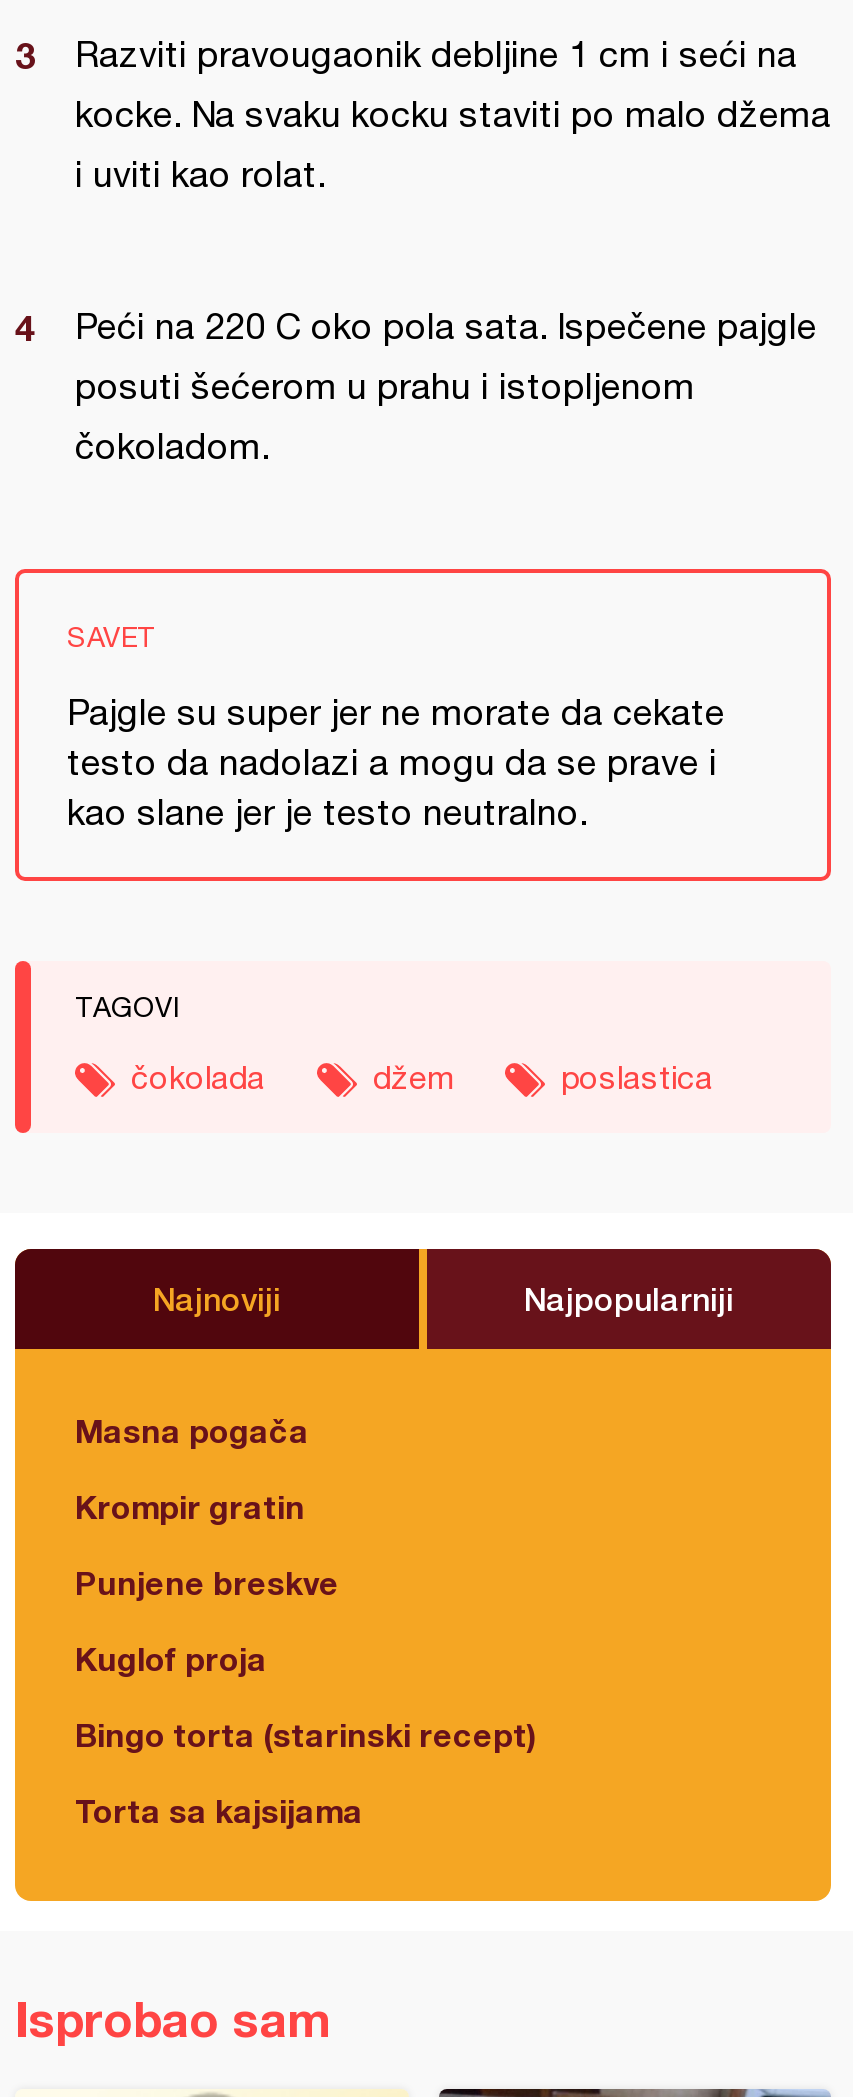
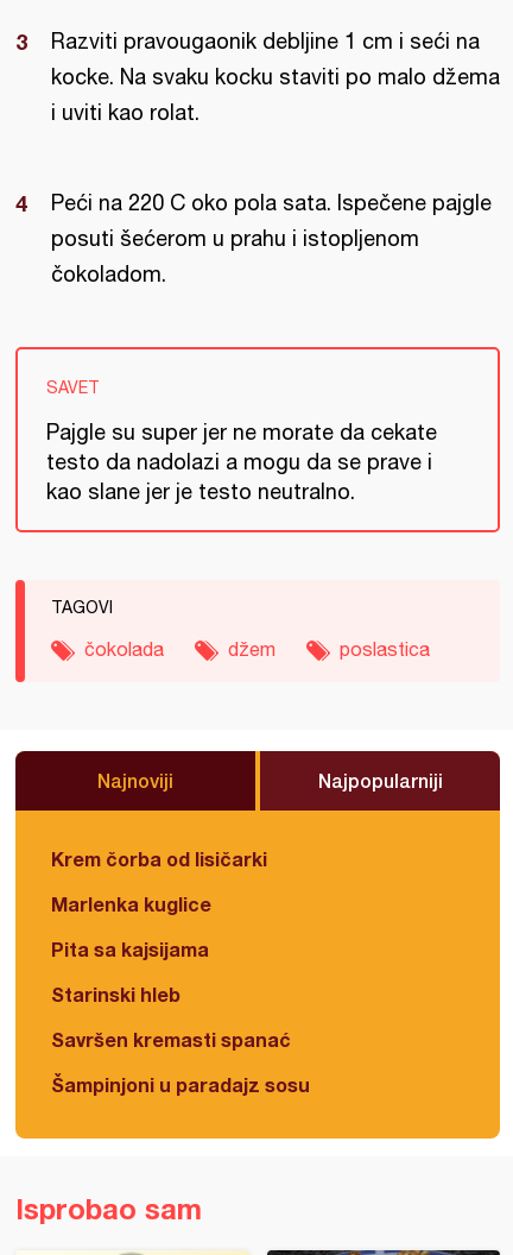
[75,1411,309,1449] Masna pogača -> [51,847,267,870] Krem čorba od lisičarki
[75,1487,305,1525] Krompir gratin -> [51,893,211,915] Marlenka kuglice
[75,1563,339,1601] Punjene breskve -> [51,938,209,960] Pita sa kajsijama
[75,1639,267,1677] Kuglof proja -> [51,983,180,1005] Starinski hleb
[75,1715,537,1753] Bingo torta (starinski recept) -> [51,1028,291,1051] Savršen kremasti spanać
[75,1791,363,1829] Torta sa kajsijama -> [51,1073,310,1096] Šampinjoni u paradajz sosu

